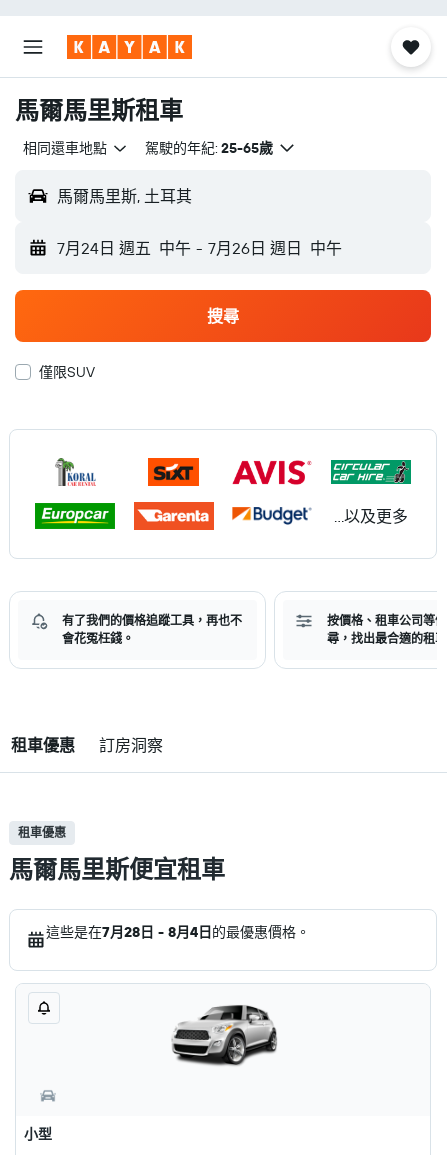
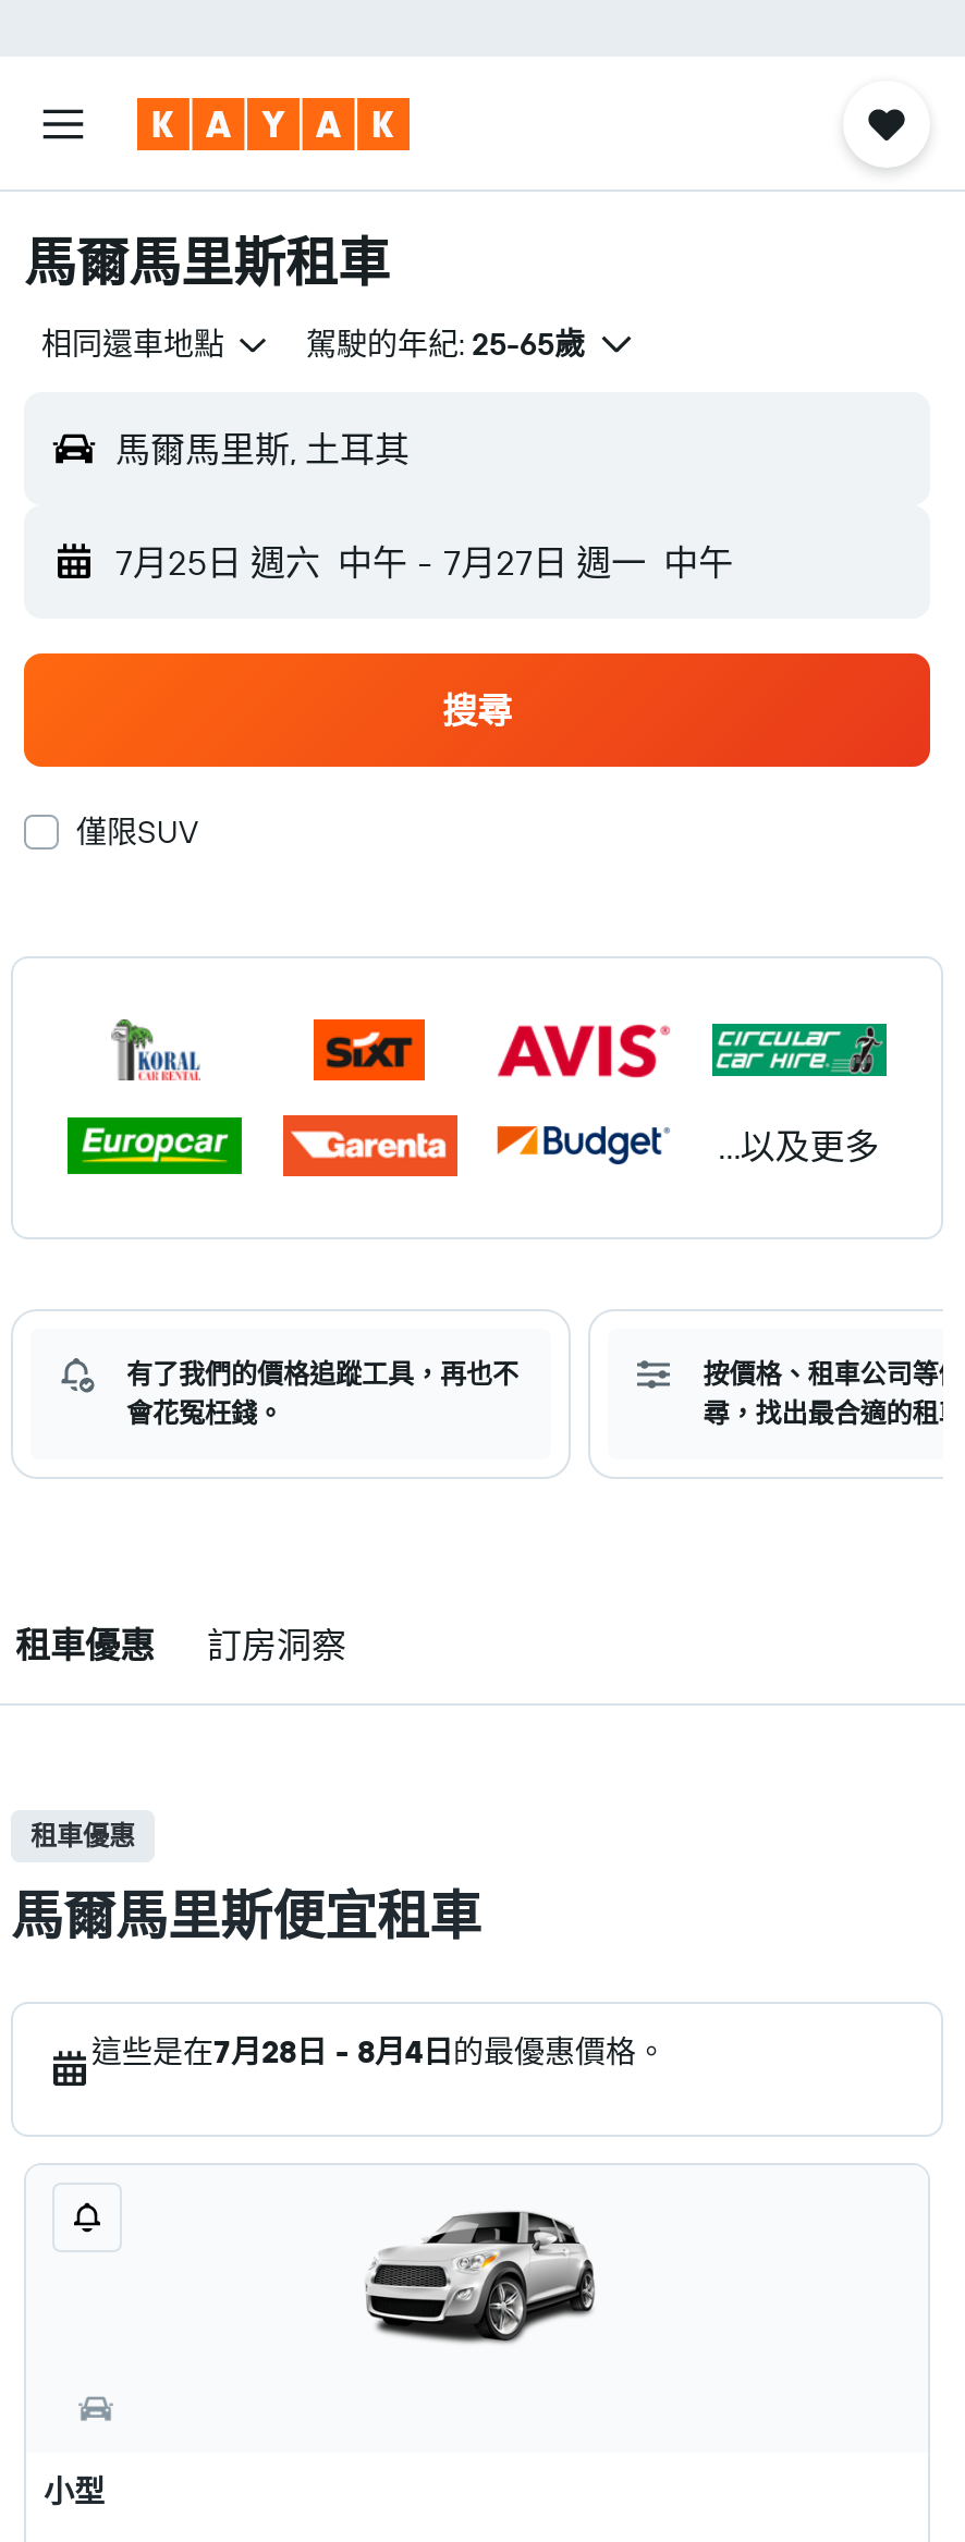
[57,238,342,258] 7月24日 週五 中午 - 7月26日 週日 中午 -> [115,540,733,584] 7月25日 週六 中午 - 7月27日 週一 中午

